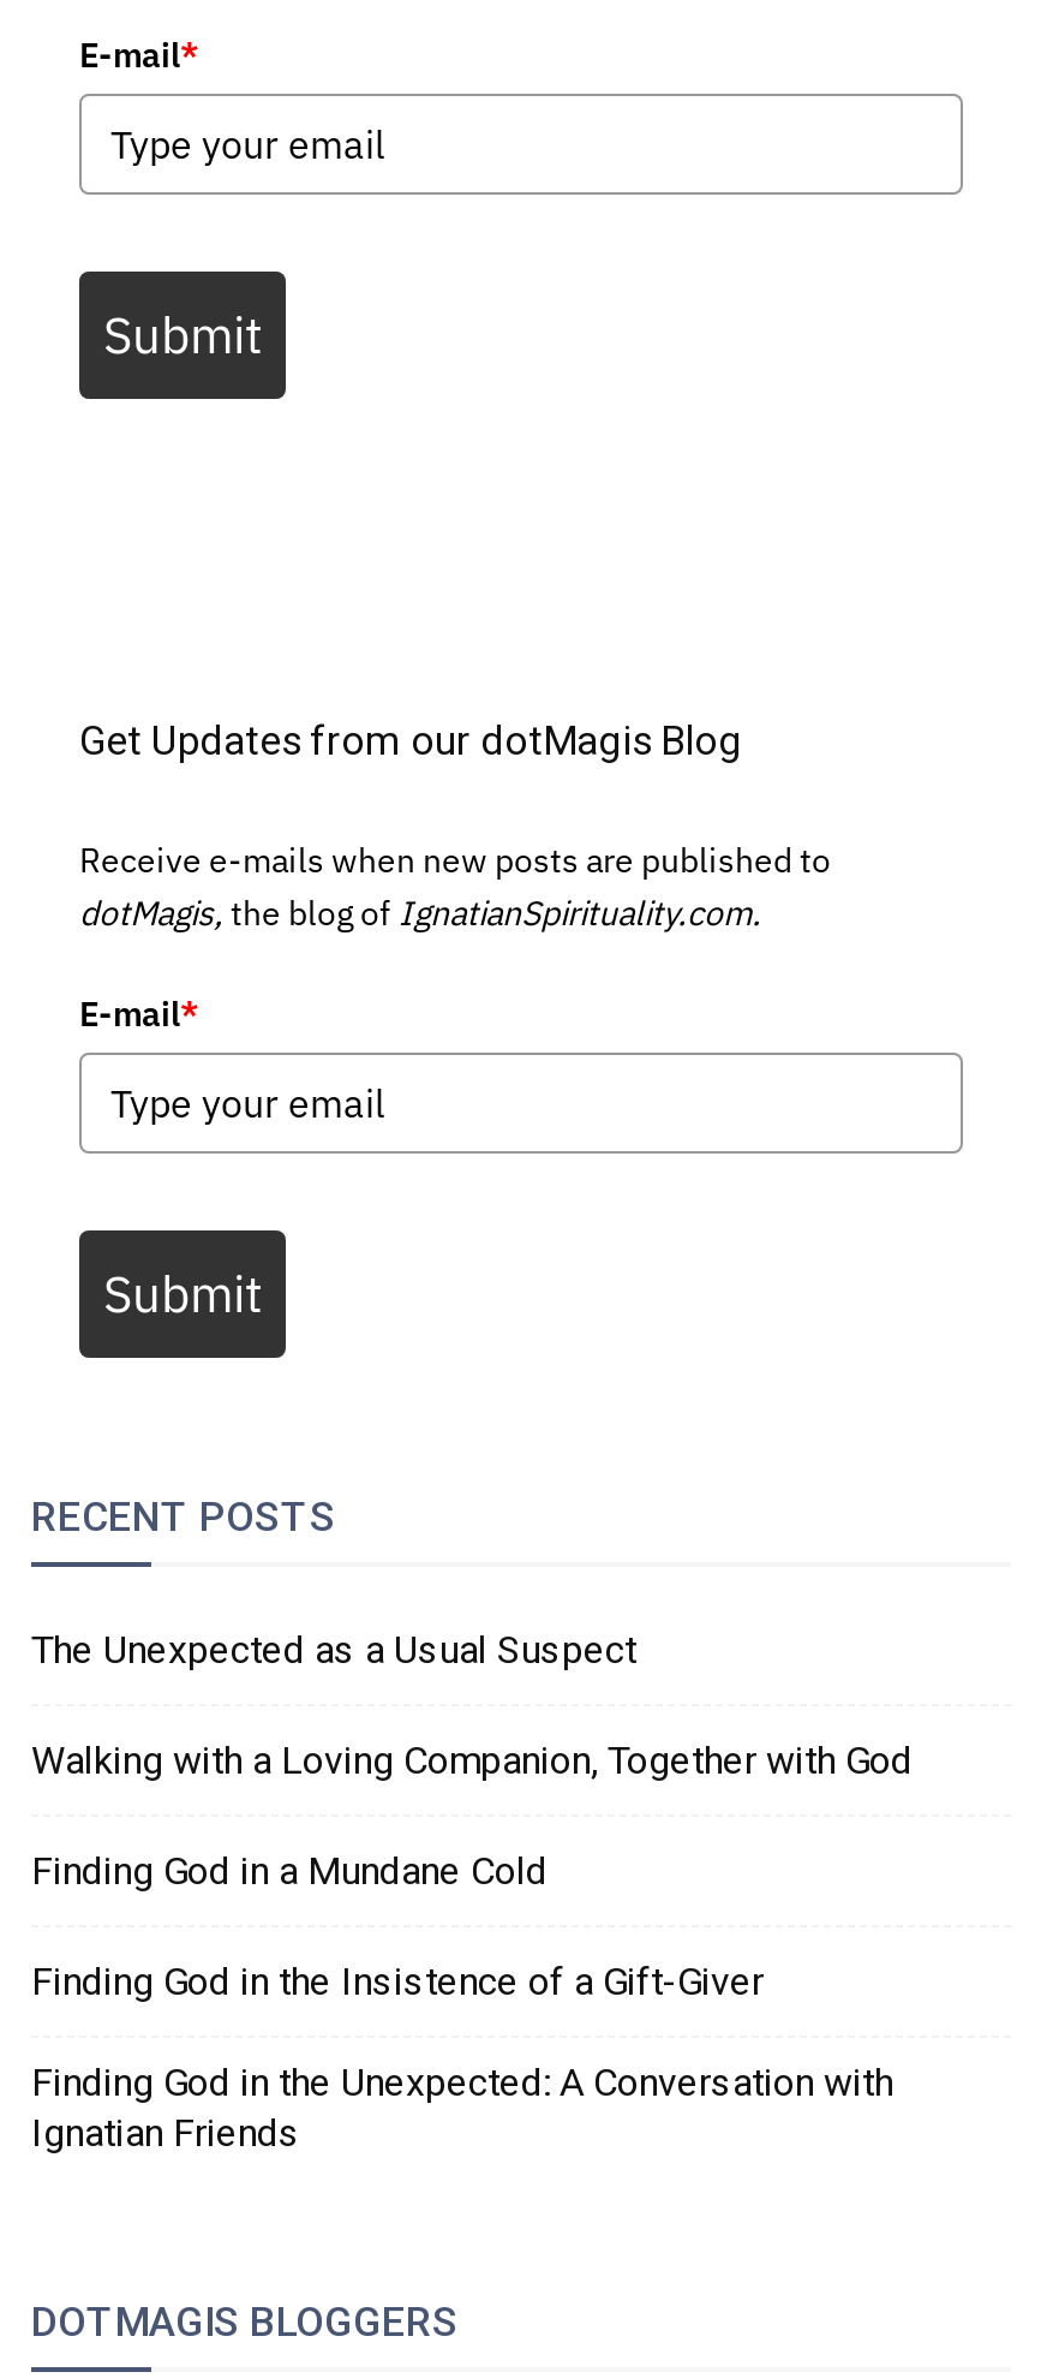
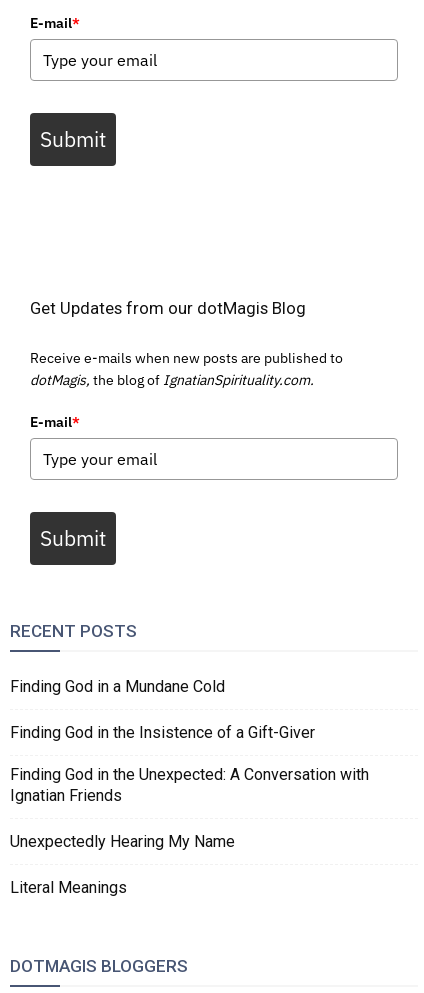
[31,1627,913,1783] The Unexpected as a Usual Suspect | Walking with a Loving Companion, Together with God -> none
moved [31,1848,893,2156] -> [10,677,369,805]: Finding God in a Mundane Cold | Finding God in the Insistence of a Gift-Giver | Finding God in the Unexpected: A Conversation with | Ignatian Friends
none -> [10,832,235,897] Unexpectedly Hearing My Name | Literal Meanings

